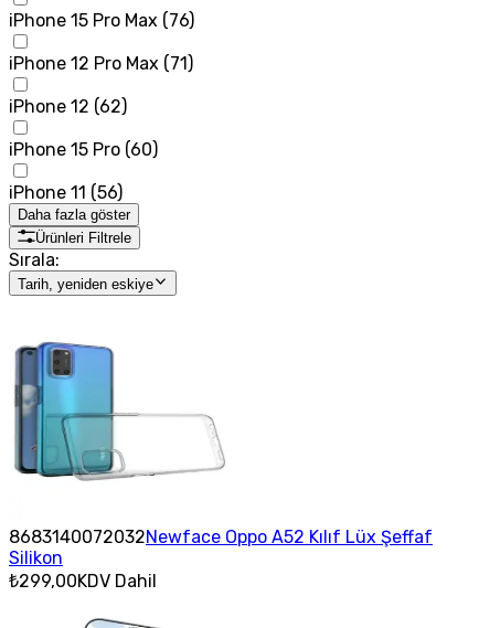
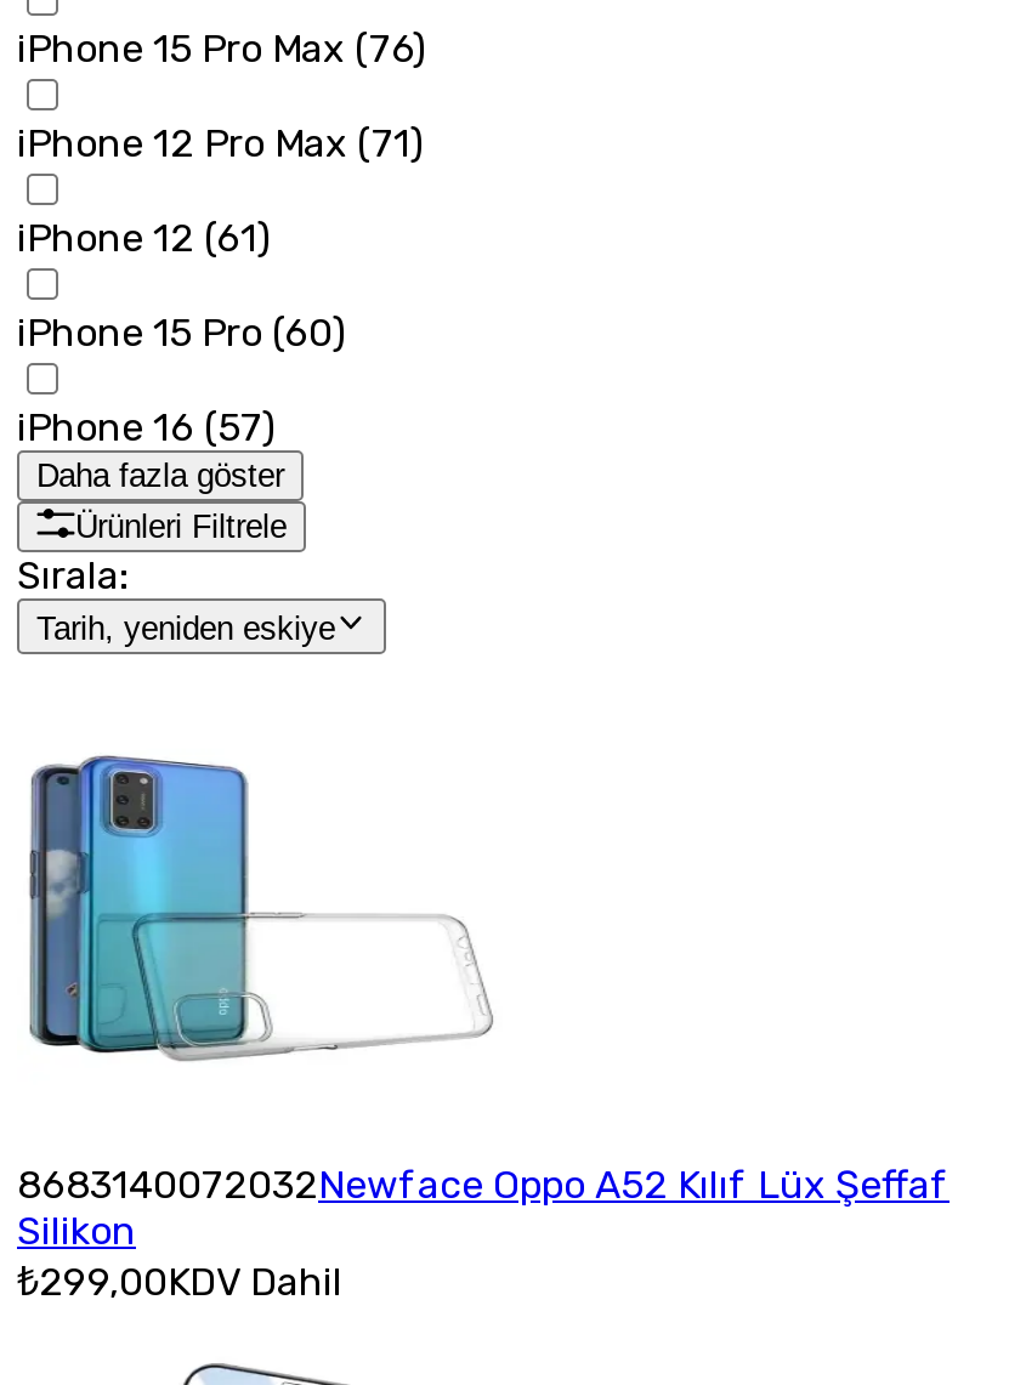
[9,96,127,117] iPhone 12 (62) -> [17,216,270,262] iPhone 12 (61)
[9,183,123,204] iPhone 11 (56) -> [17,405,274,451] iPhone 16 (57)

